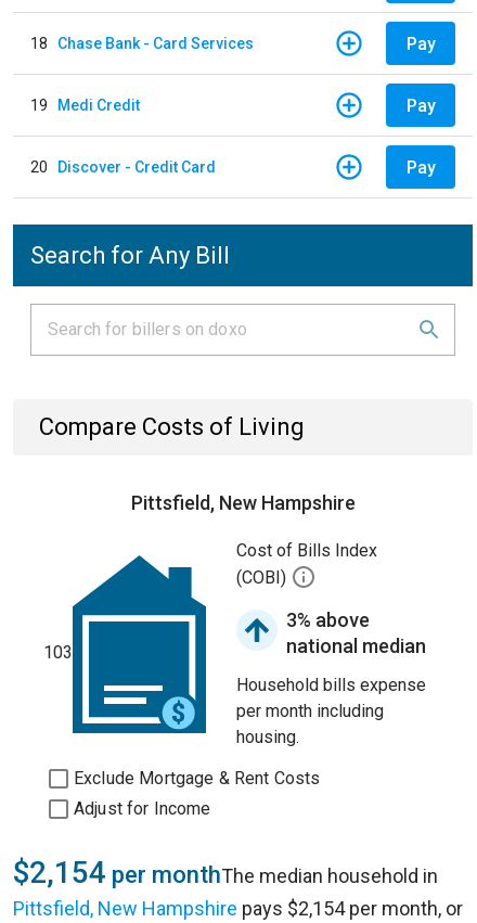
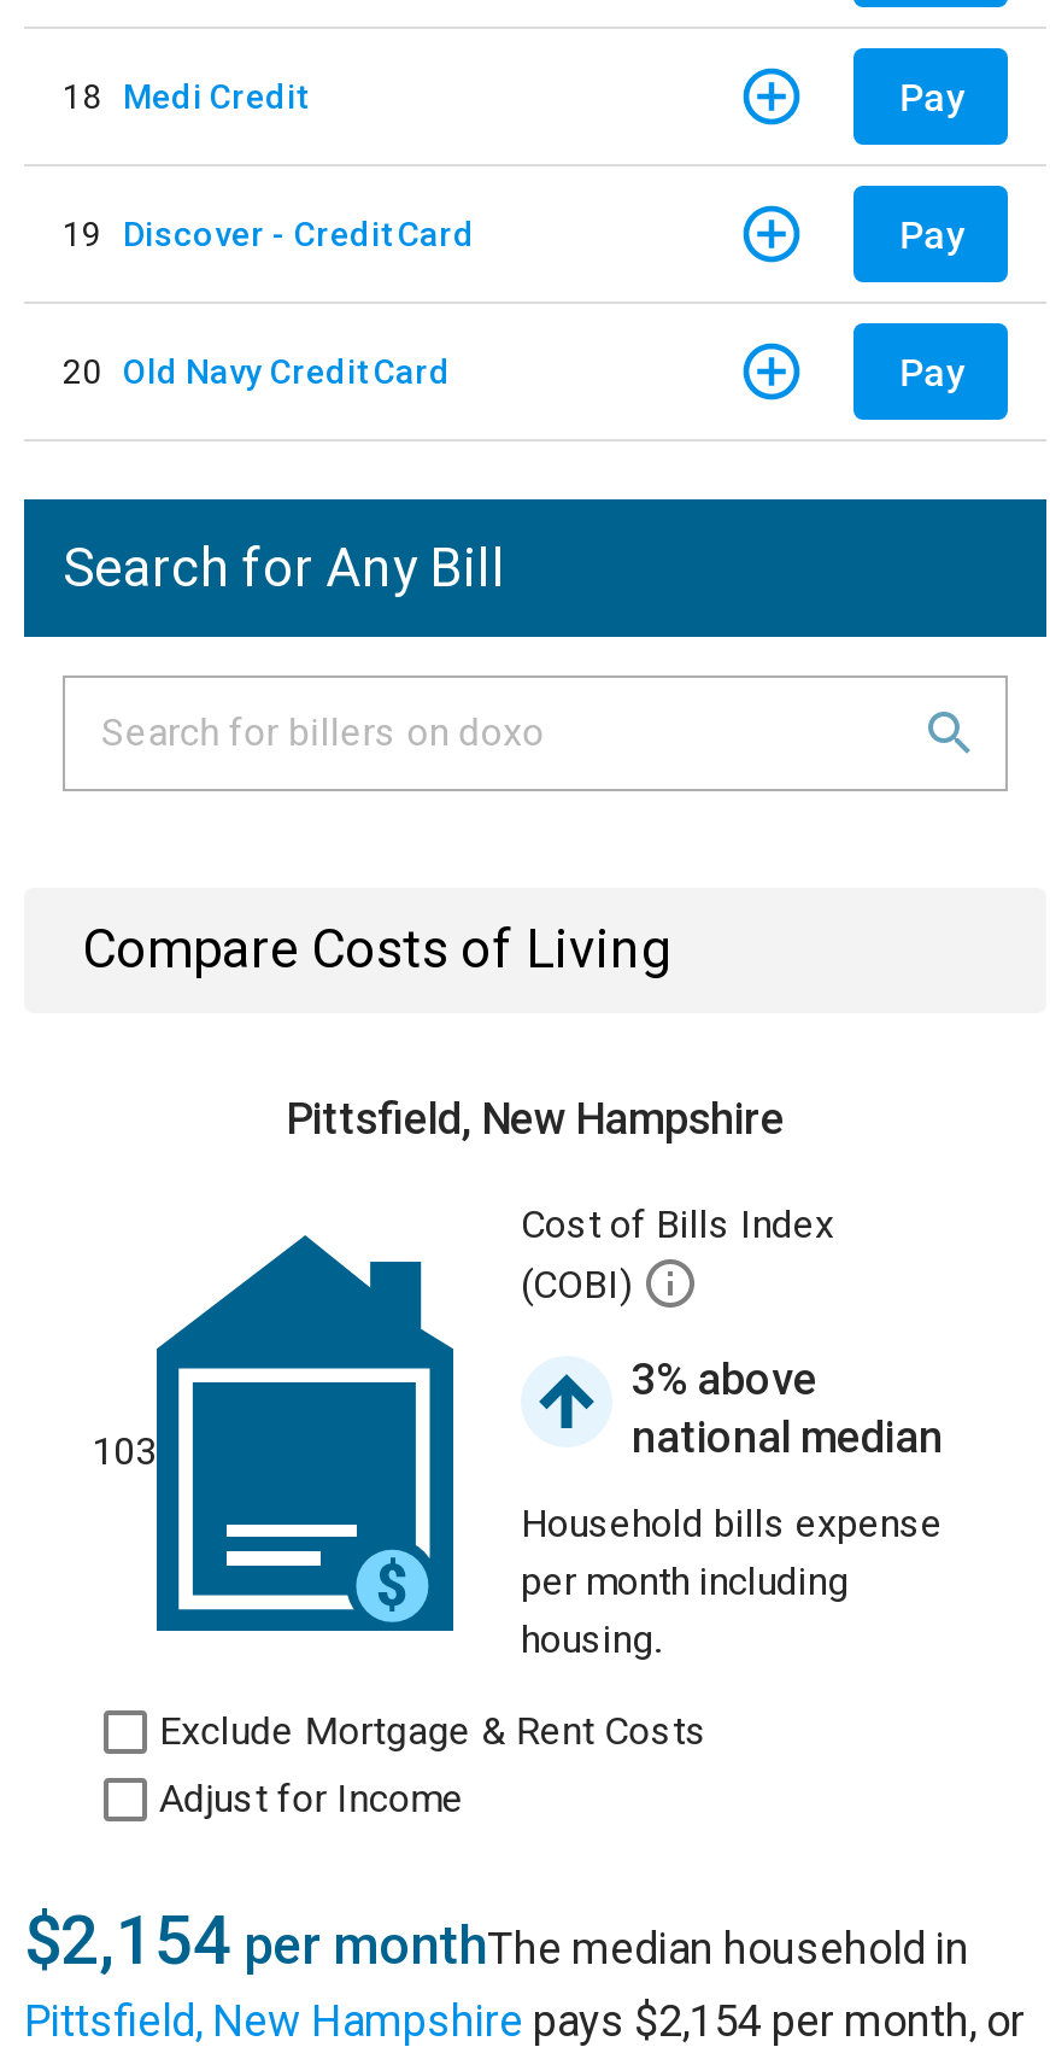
[30,34,254,52] 18 Chase Bank - Card Services -> [63,76,306,115] 18 Medi Credit
[30,96,140,113] 19 Medi Credit -> [63,214,475,252] 19 Discover - Credit Card
[30,158,216,175] 20 Discover - Credit Card -> [63,351,451,390] 20 Old Navy Credit Card

